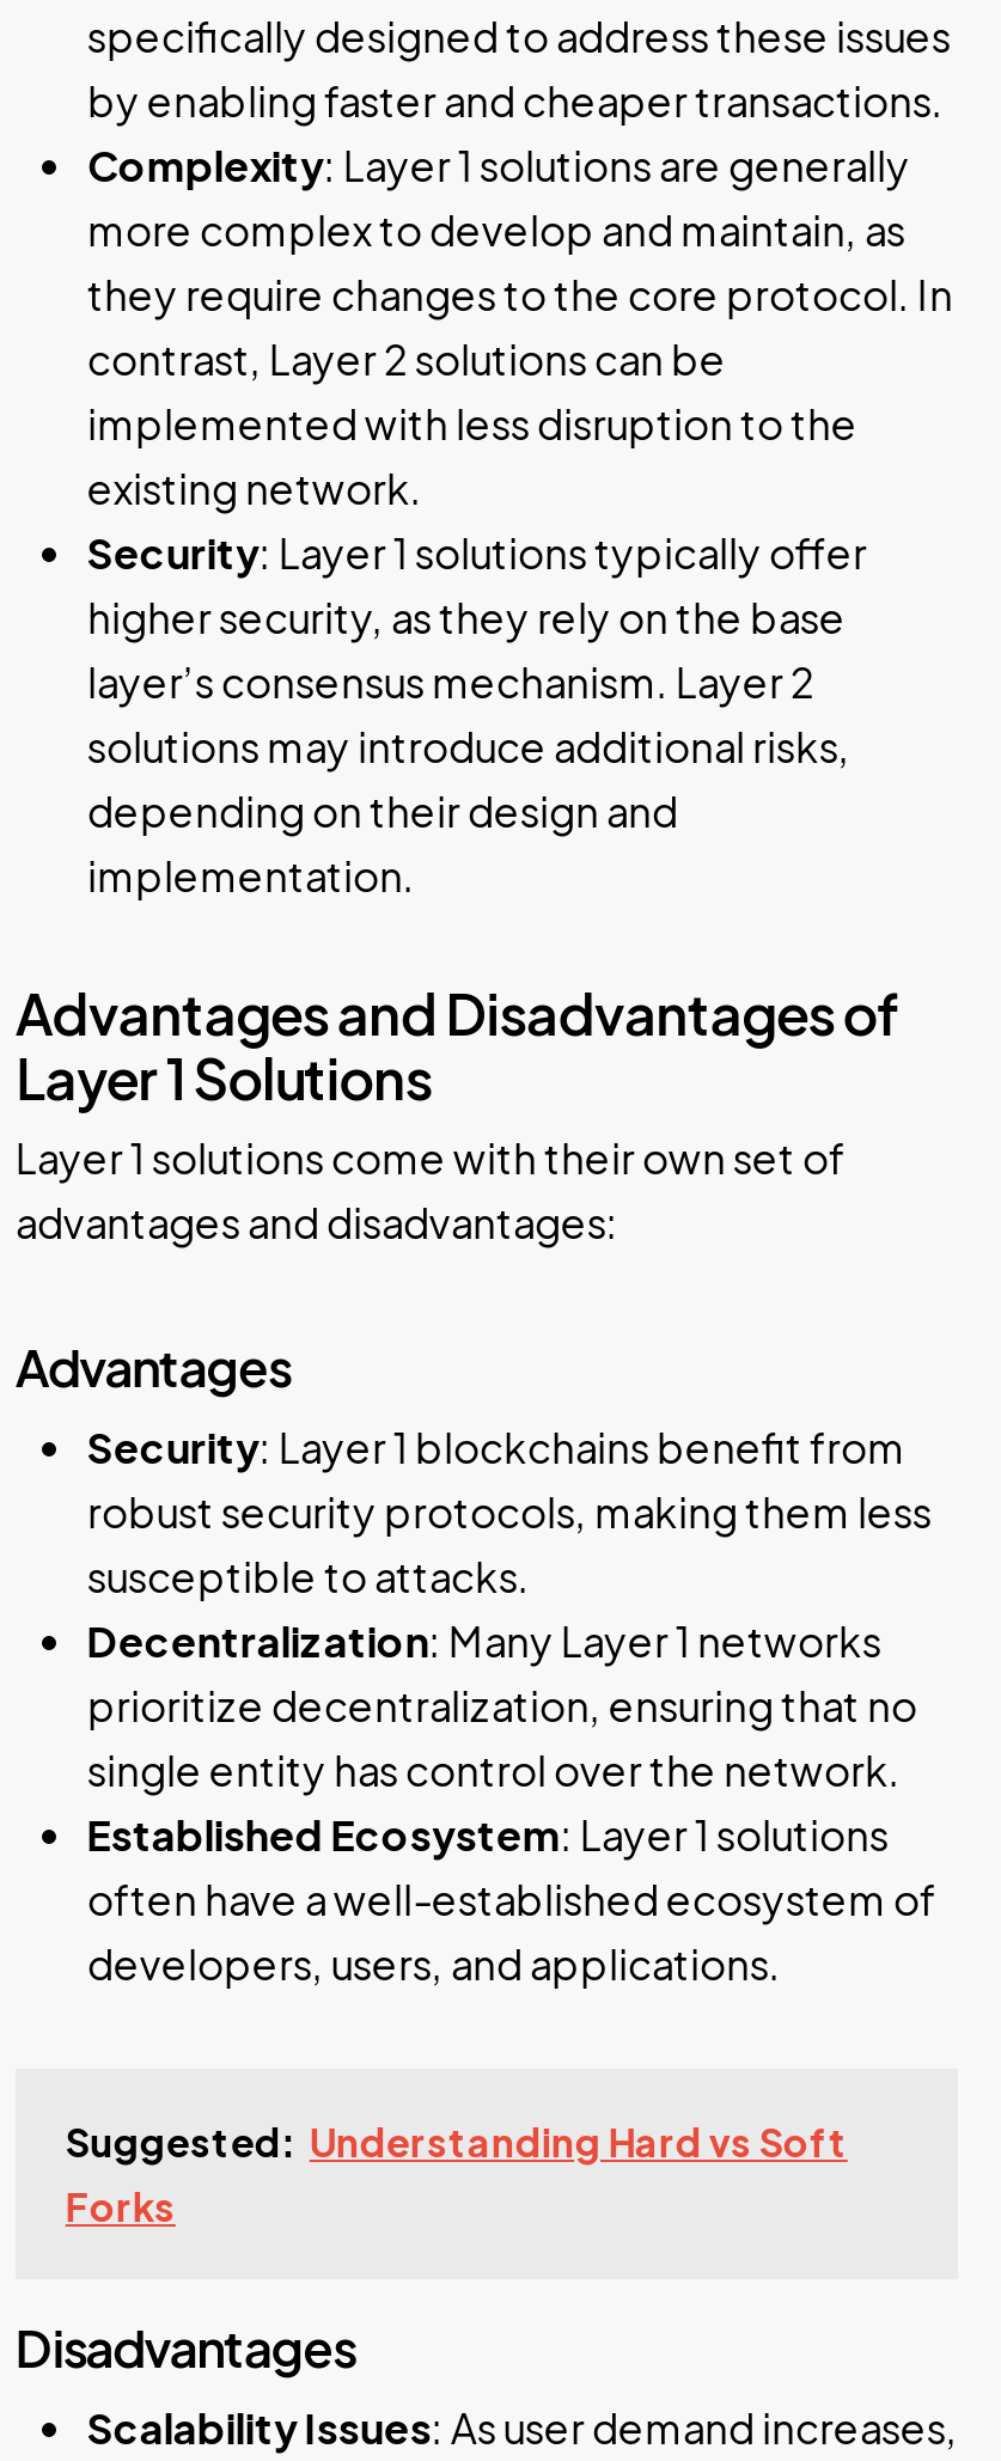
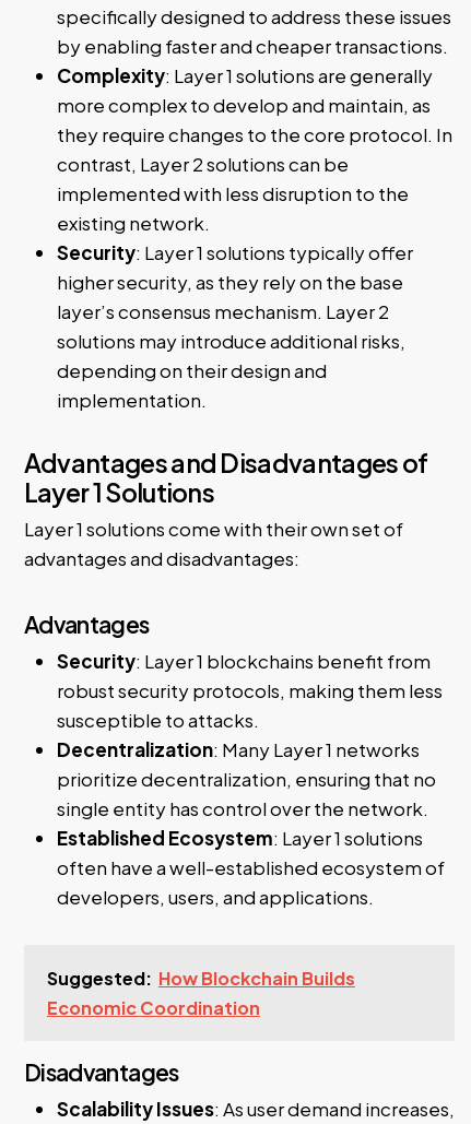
[66,2117,848,2231] Suggested: Understanding Hard vs Soft | Forks -> [47,967,355,1019] Suggested: How Blockchain Builds | Economic Coordination

